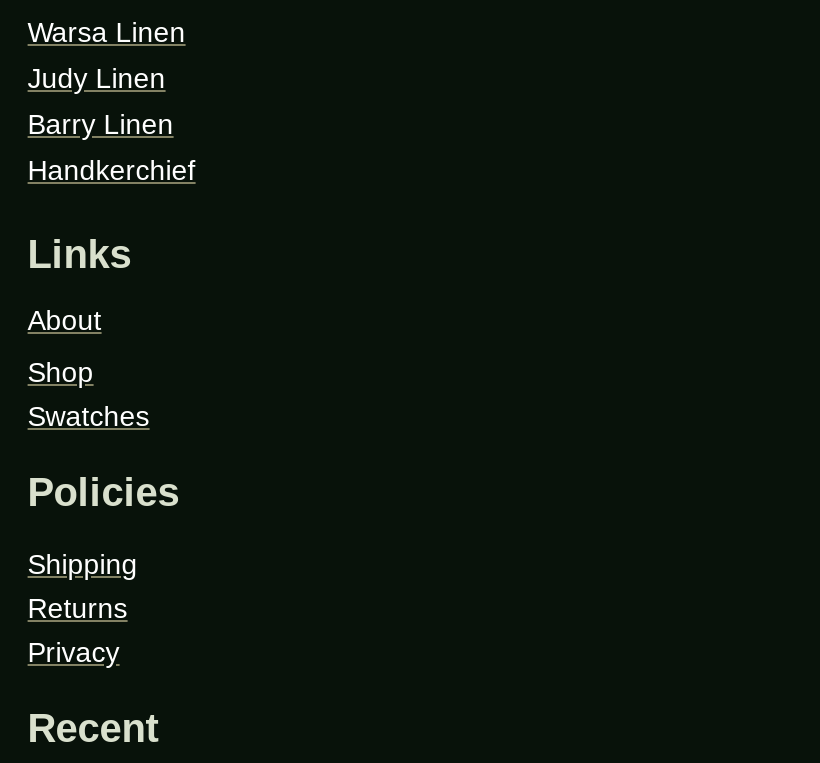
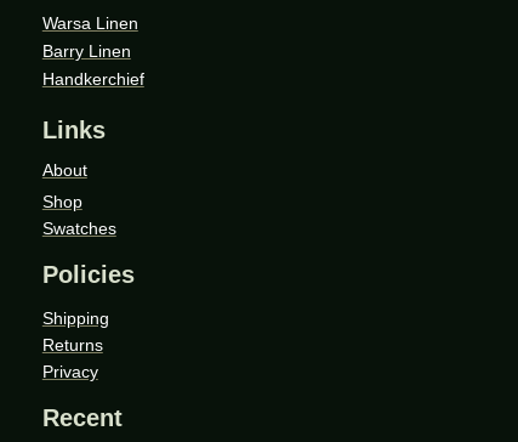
[28,63,166,95] Judy Linen -> none

